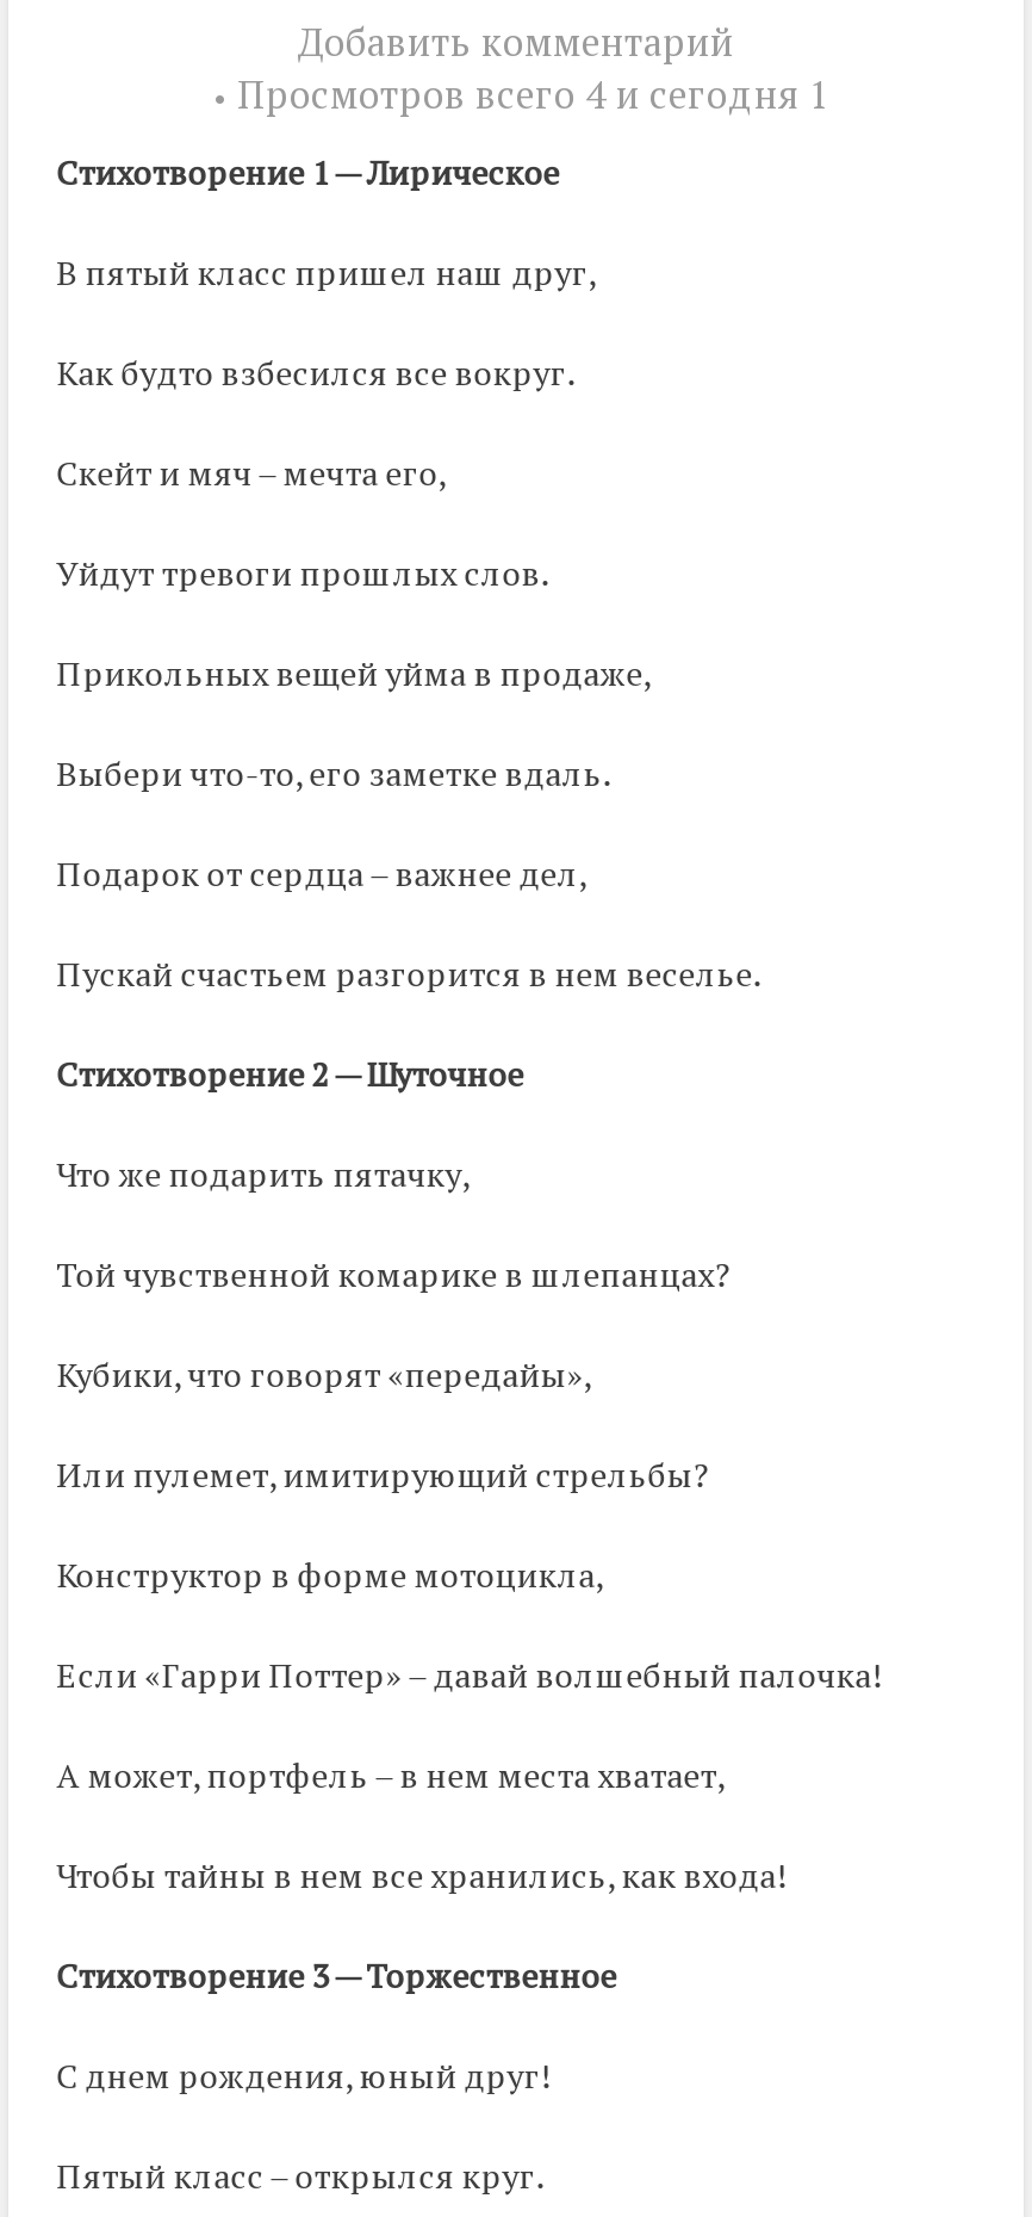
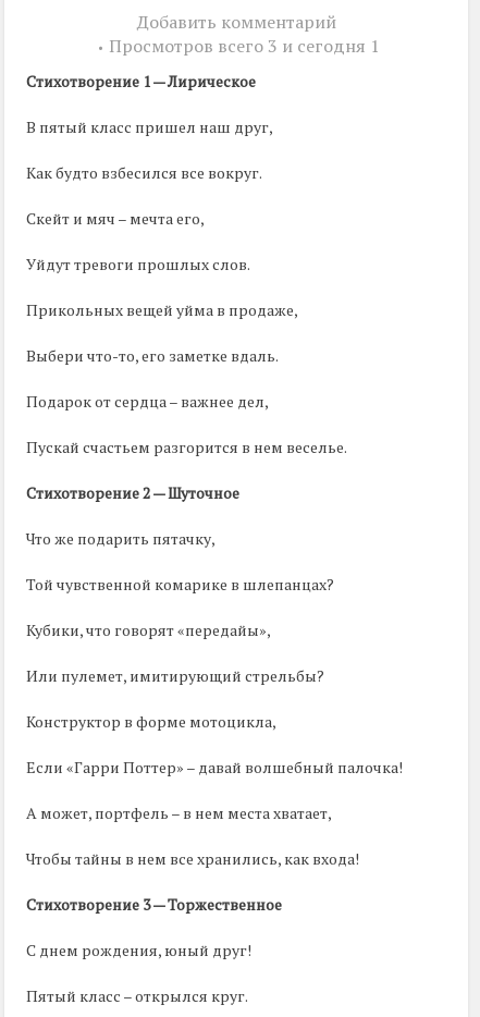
[237,68,831,120] Просмотров всего 4 и сегодня 1 -> [109,34,380,58] Просмотров всего 3 и сегодня 1

